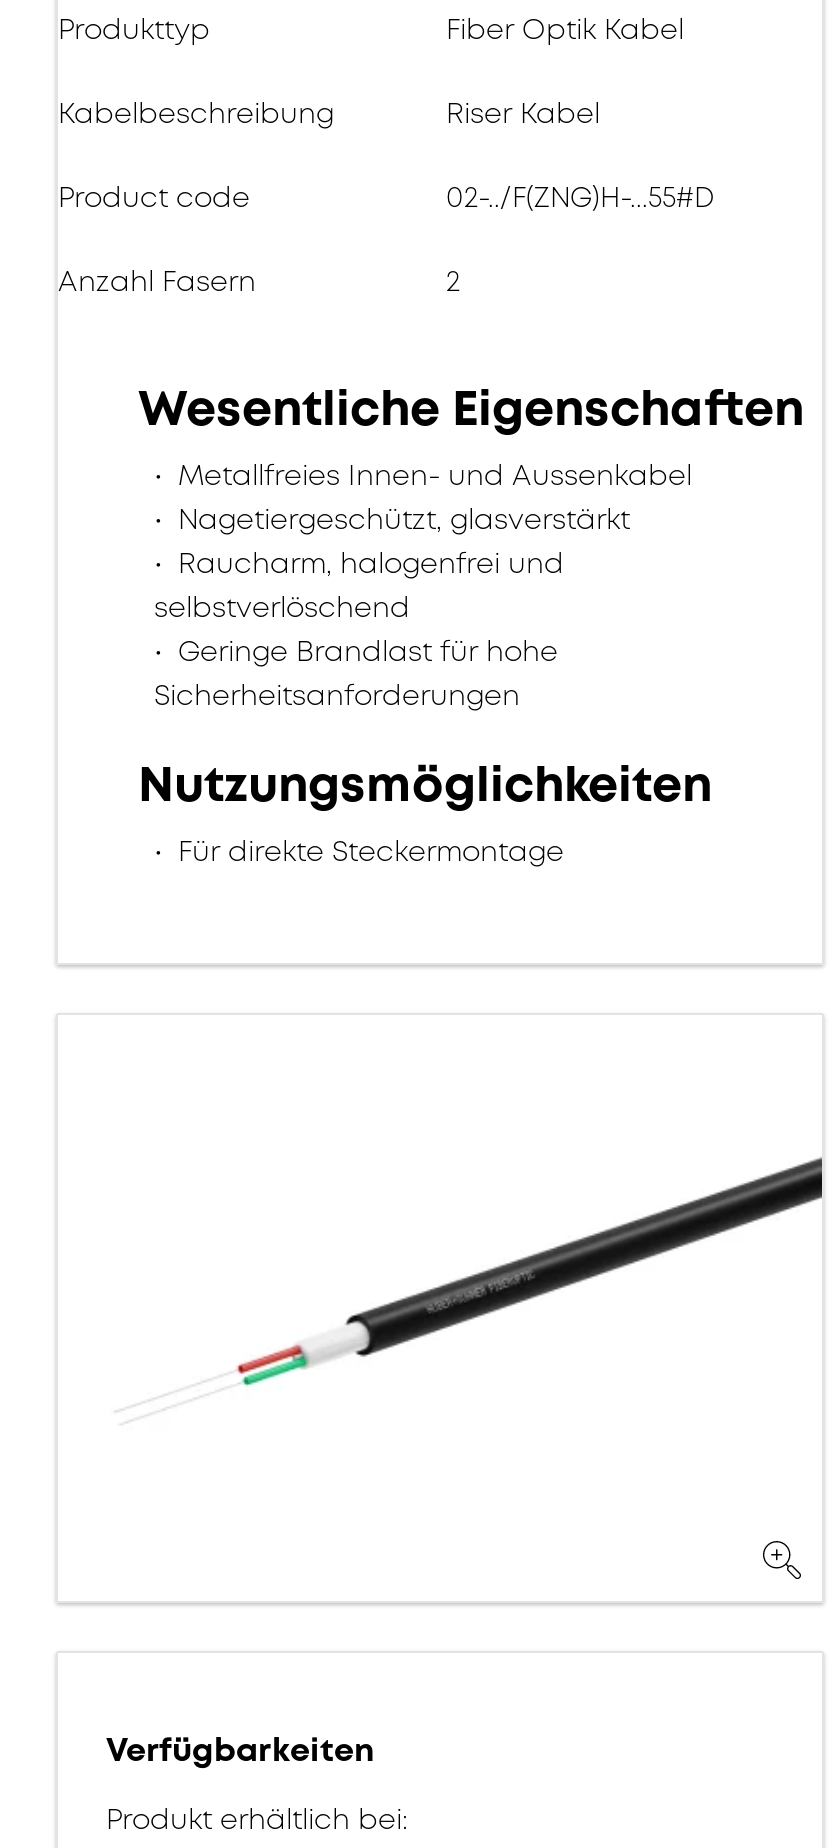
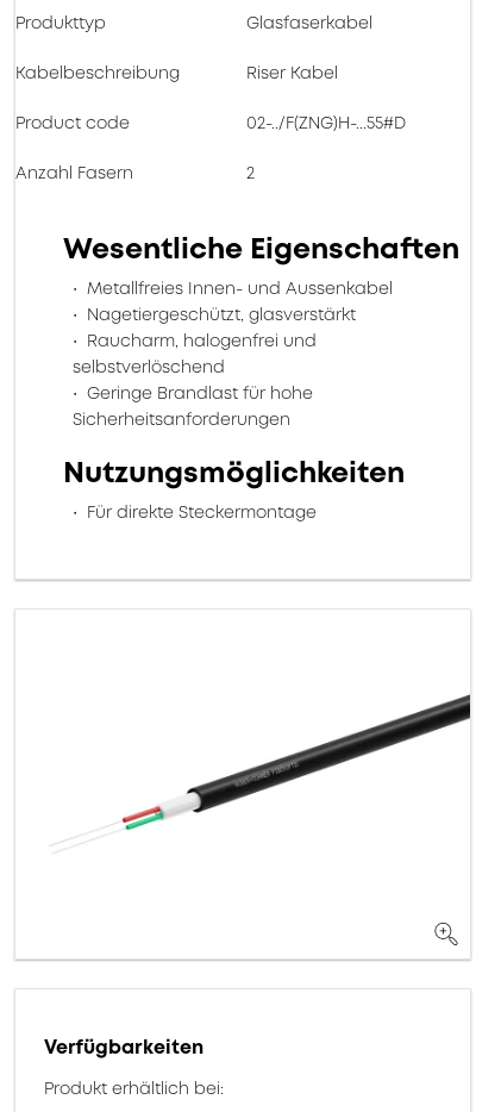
[446,10,684,48] Fiber Optik Kabel -> [246,12,372,34] Glasfaserkabel

